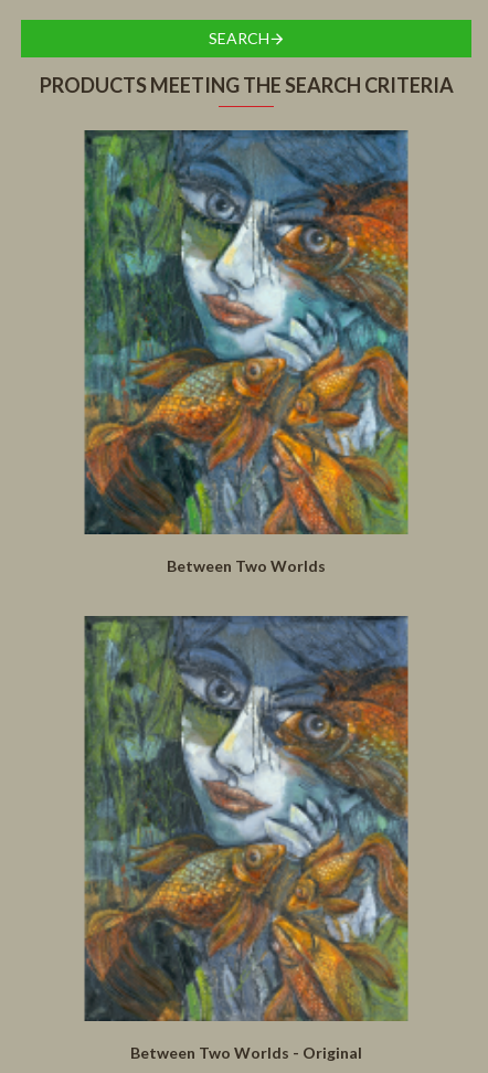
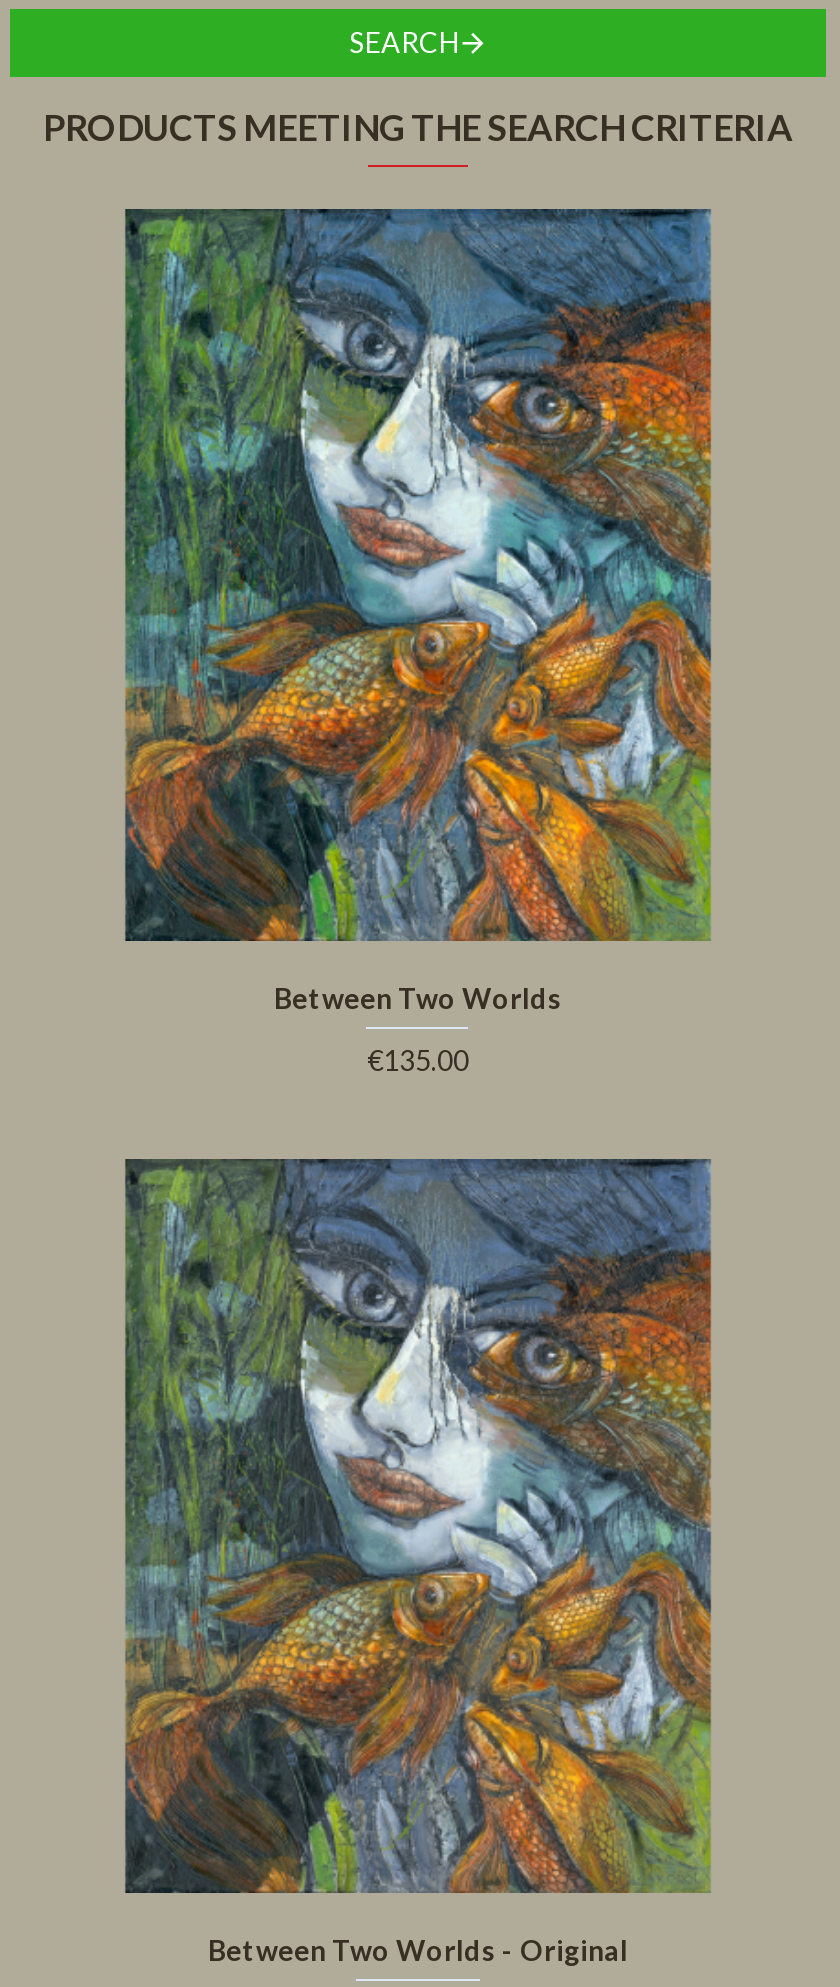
none -> [367,1044,469,1078] €135.00

